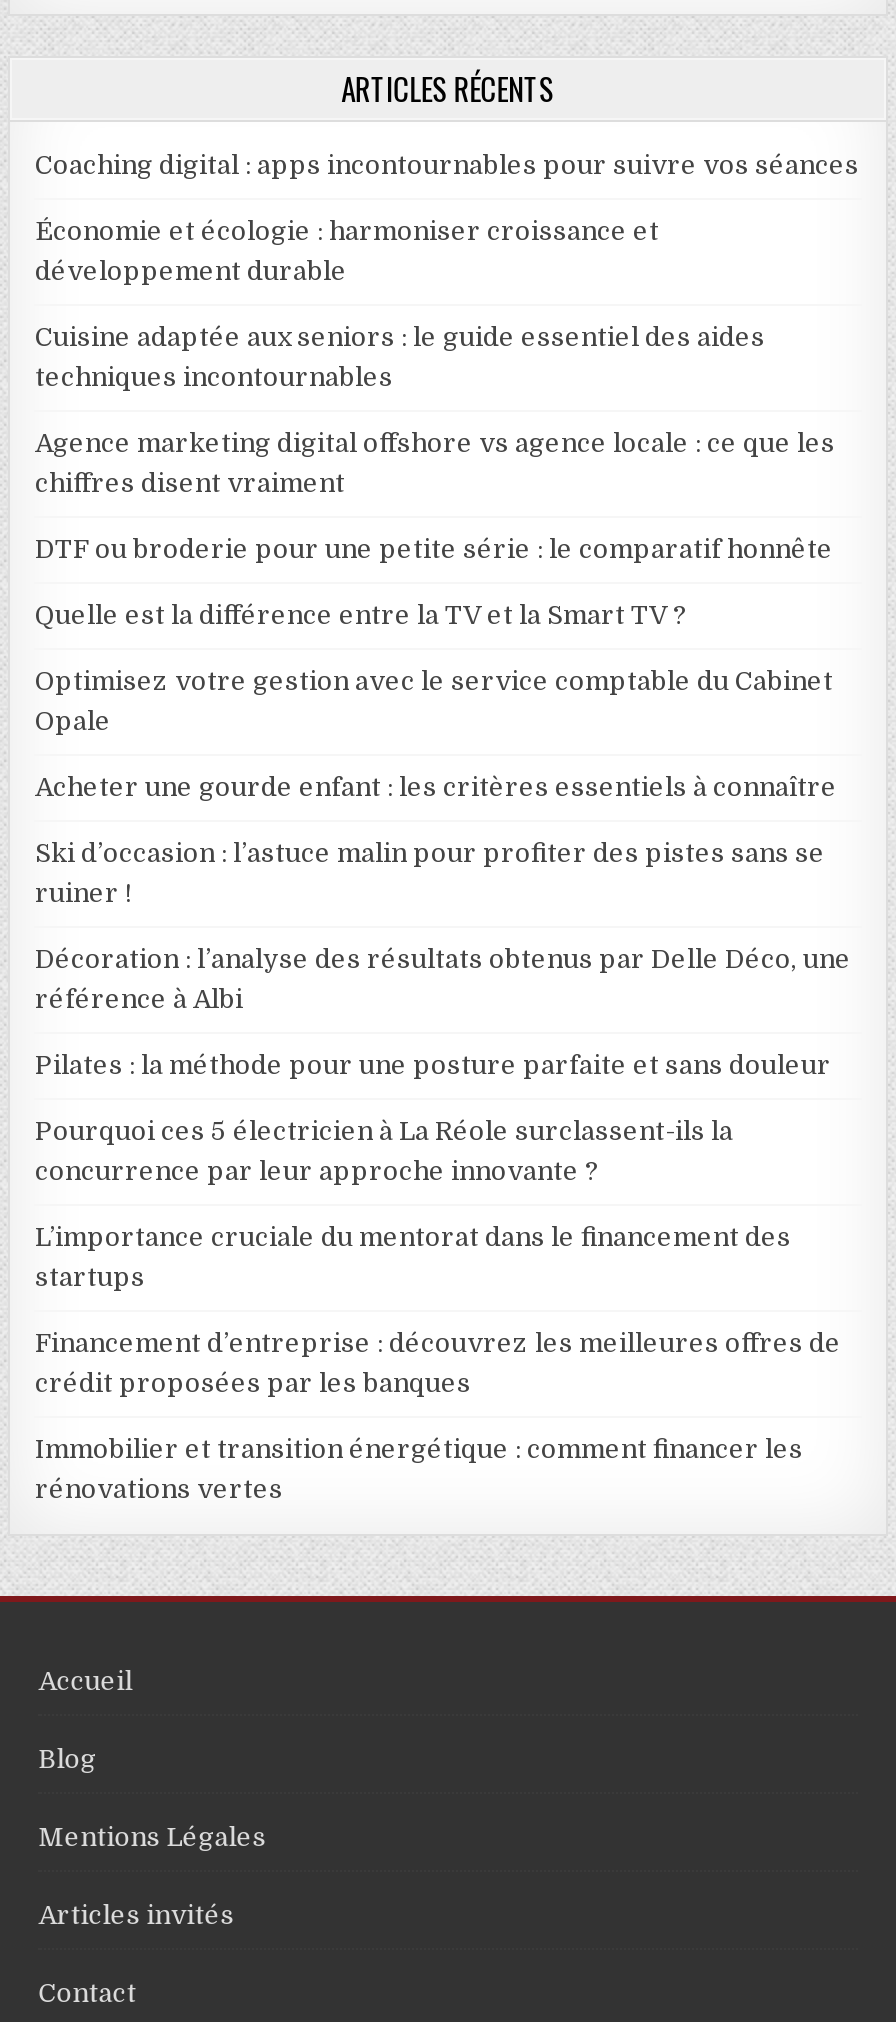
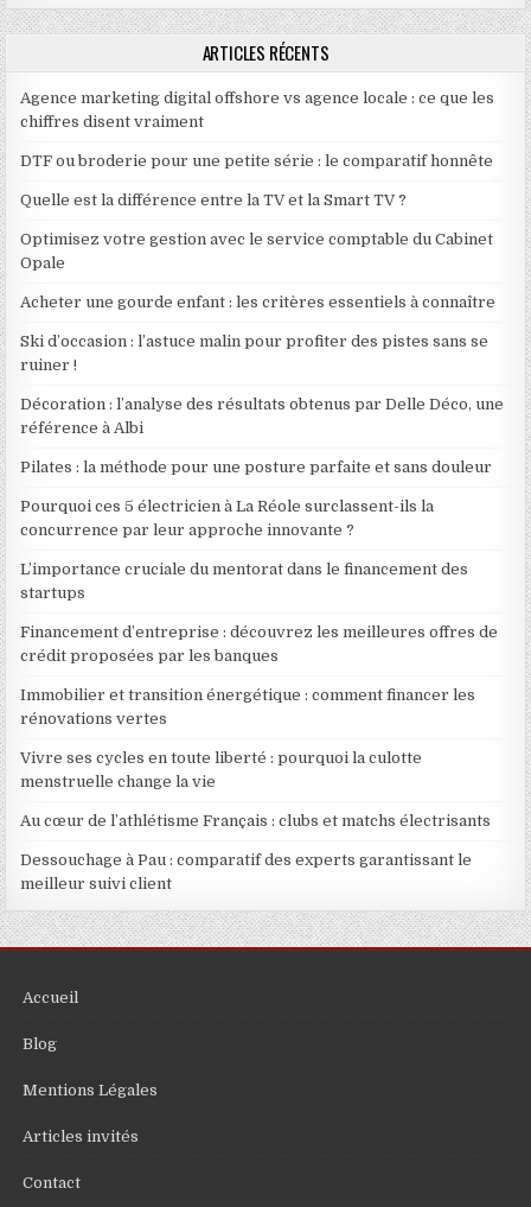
[35,151,859,393] Coaching digital : apps incontournables pour suivre vos séances | Économie et écologie : harmoniser croissance et | développement durable | Cuisine adaptée aux seniors : le guide essentiel des aides | techniques incontournables -> none
moved [35,429,851,1505] -> [21,89,504,728]: Agence marketing digital offshore vs agence locale : ce que les | chiffres disent vraiment | DTF ou broderie pour une petite série : le comparatif honnête | ... | Immobilier et transition énergétique : comment financer les | rénovations vertes
none -> [21,749,491,893] Vivre ses cycles en toute liberté : pourquoi la culotte | menstruelle change la vie | Au cœur de l’athlétisme Français : clubs et matchs électrisants | Dessouchage à Pau : comparatif des experts garantissant le | meilleur suivi client

